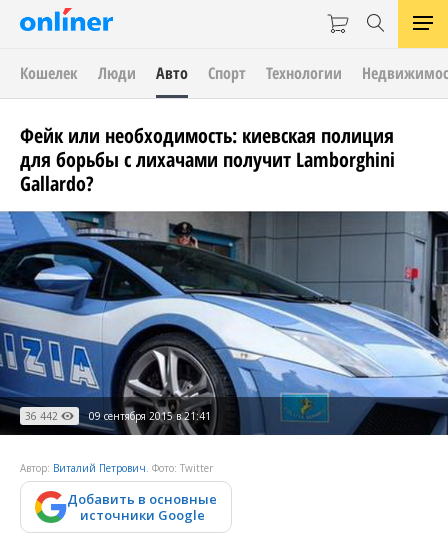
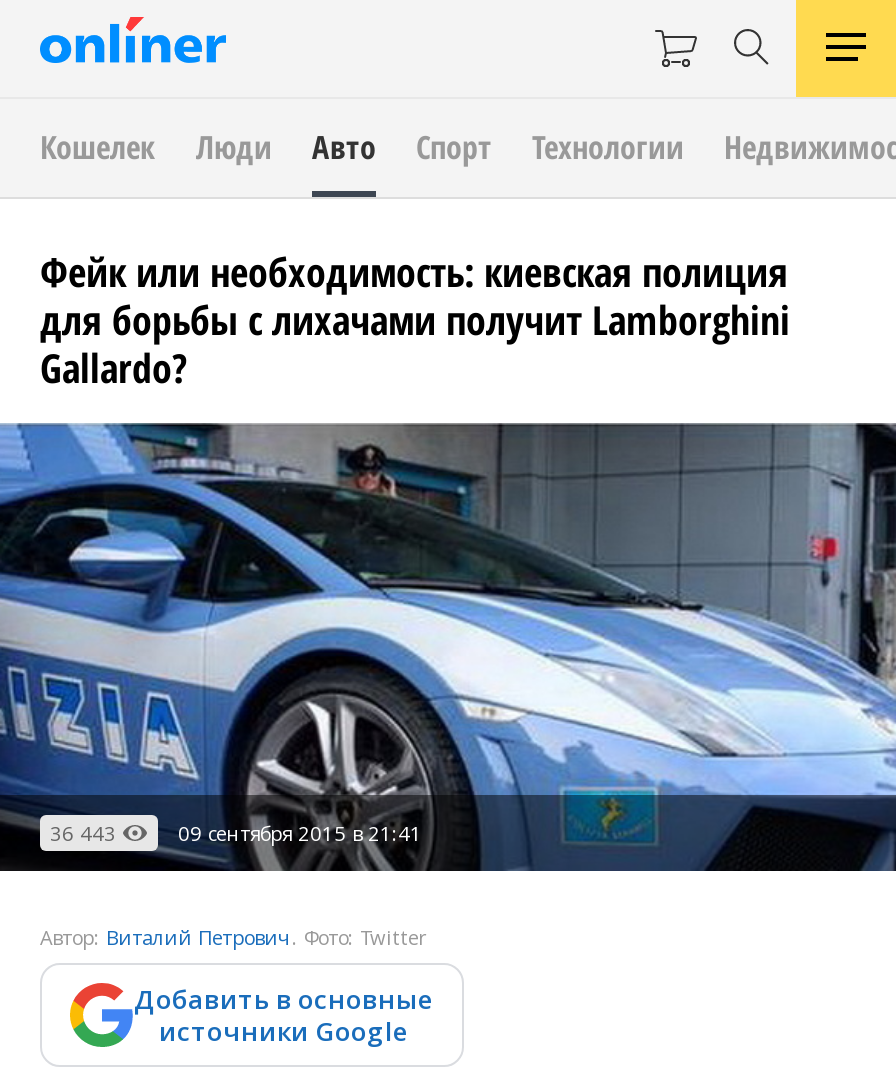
[25,409,61,423] 36 442 -> [50,819,122,847] 36 443

